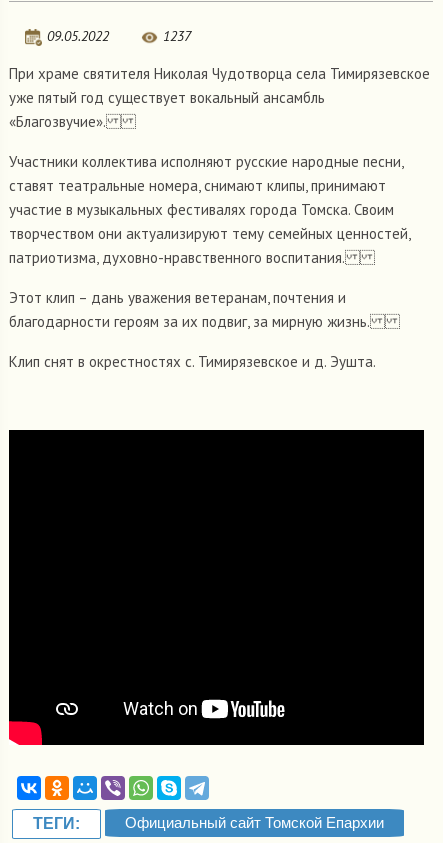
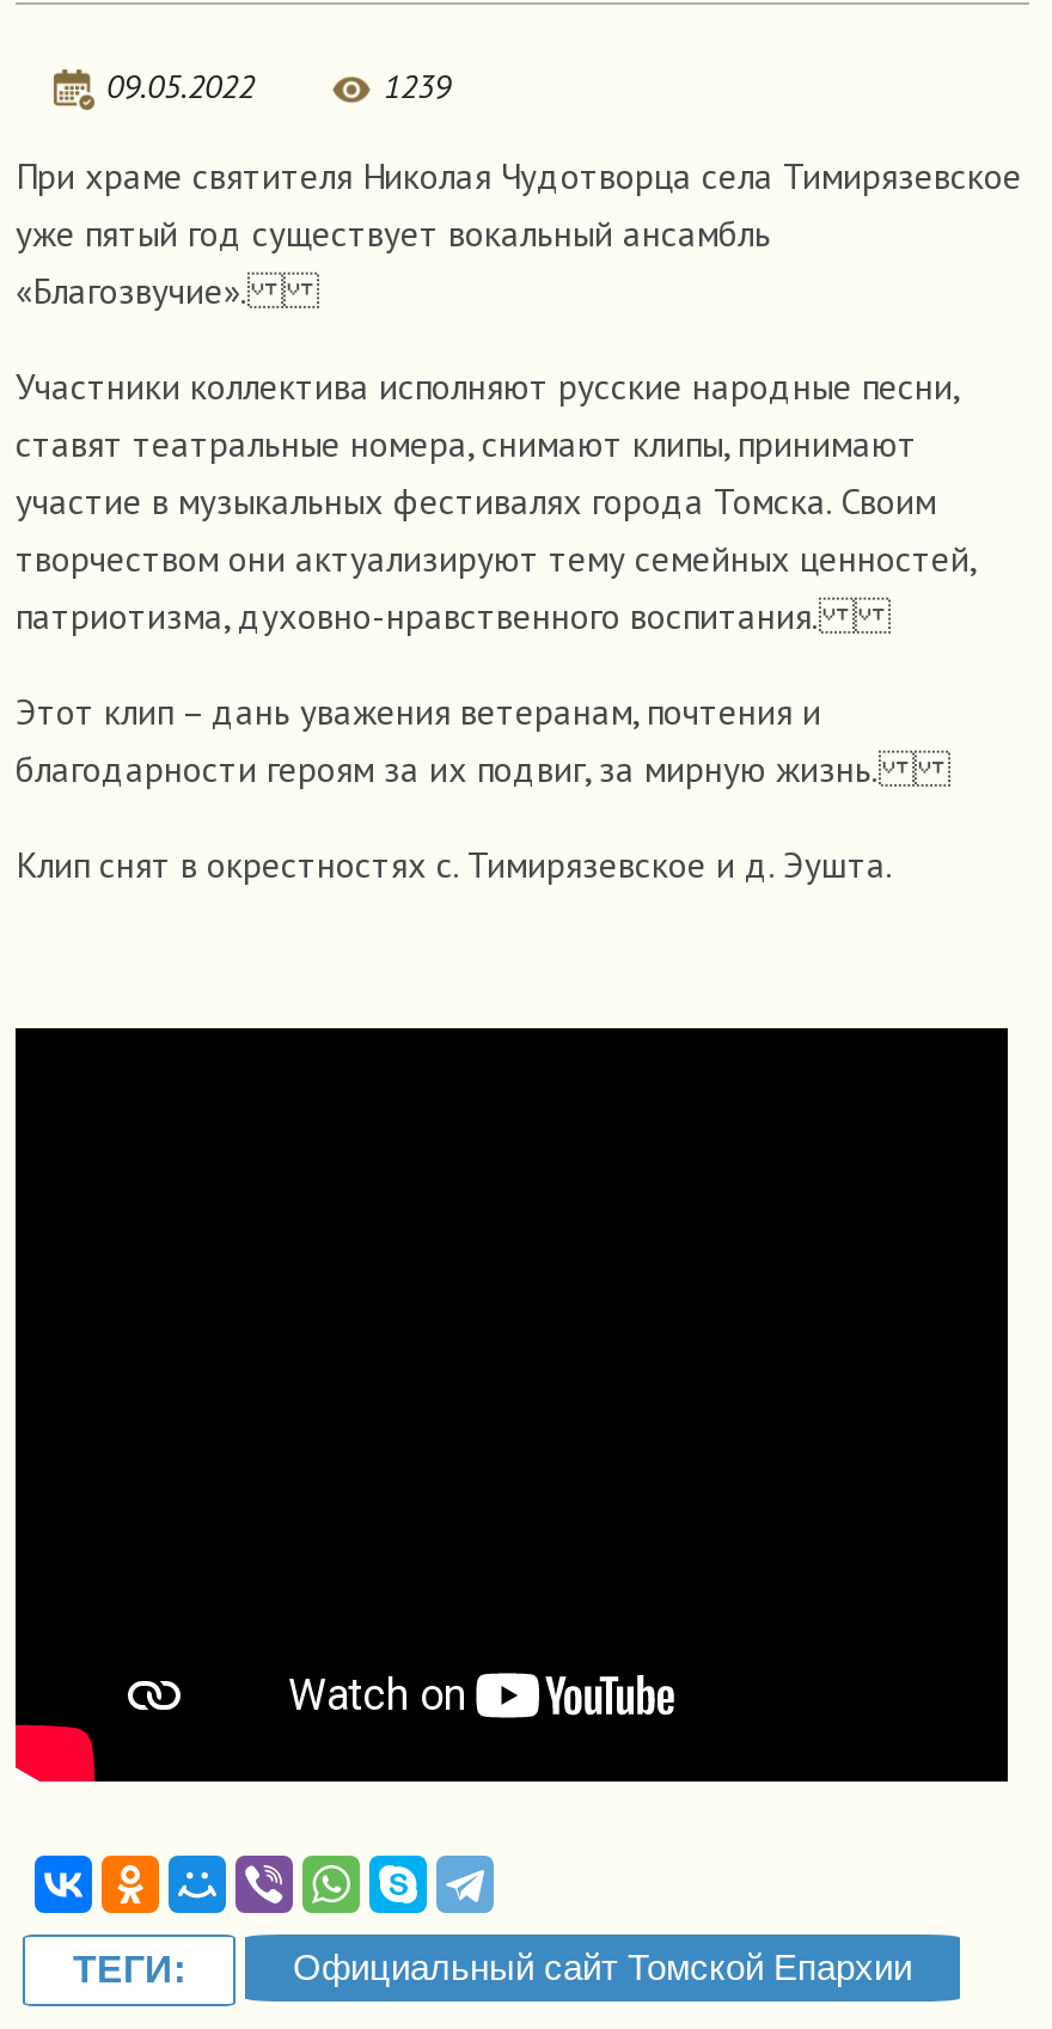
[163,27,191,45] 1237 -> [384,64,451,107] 1239

